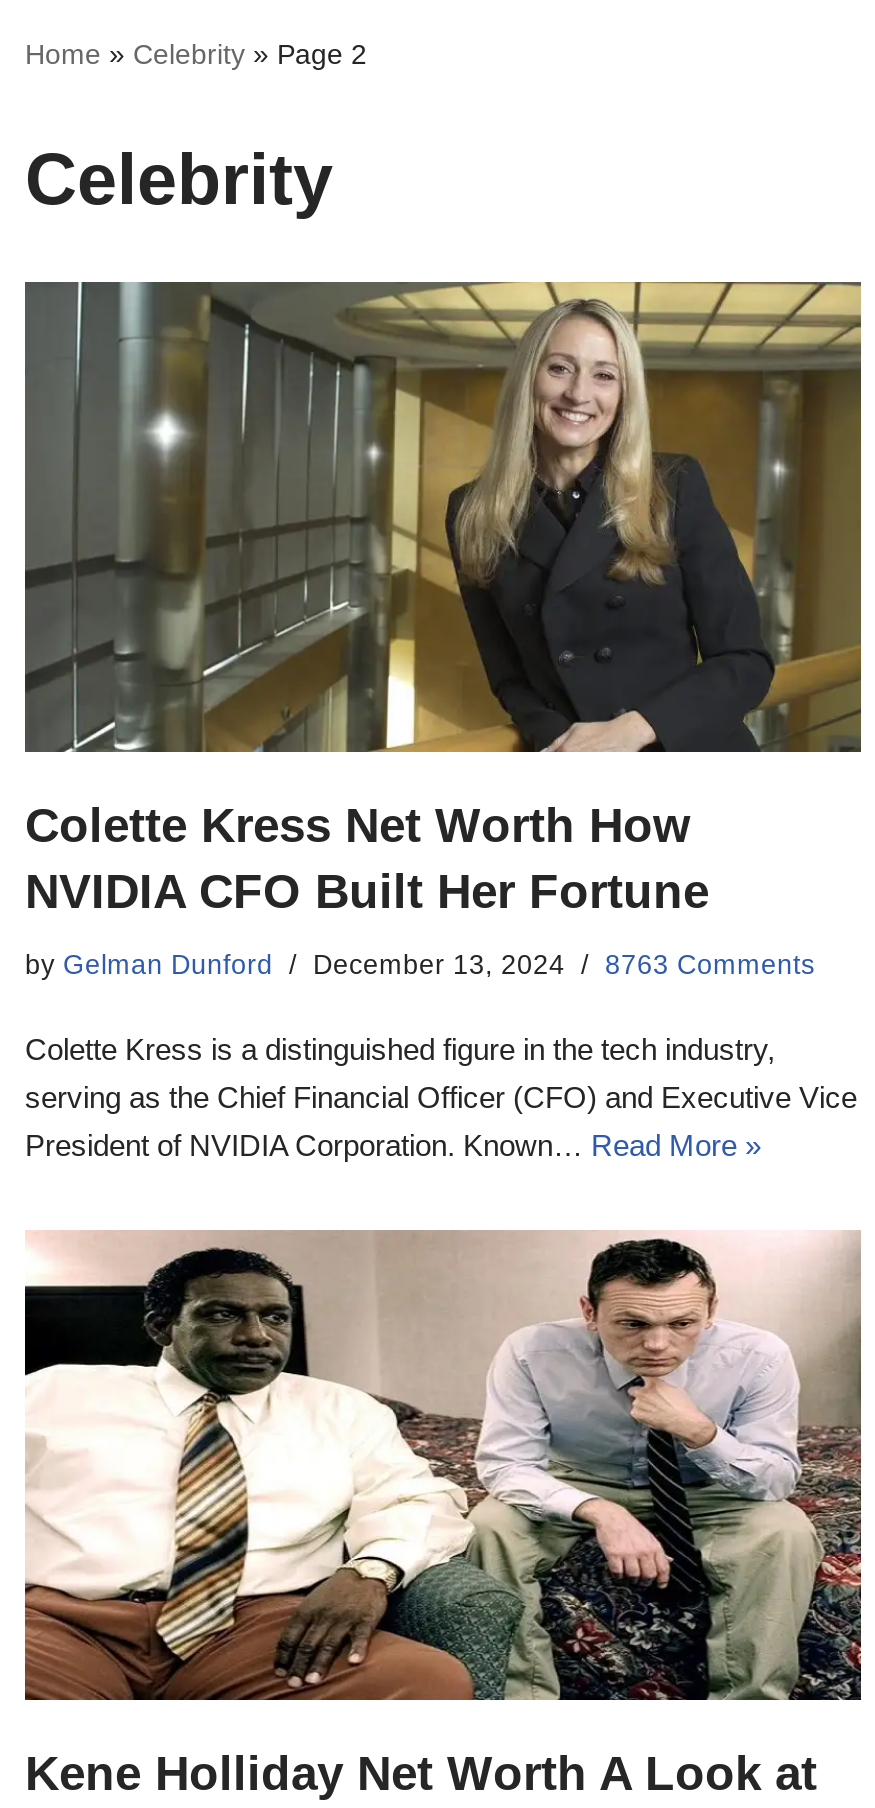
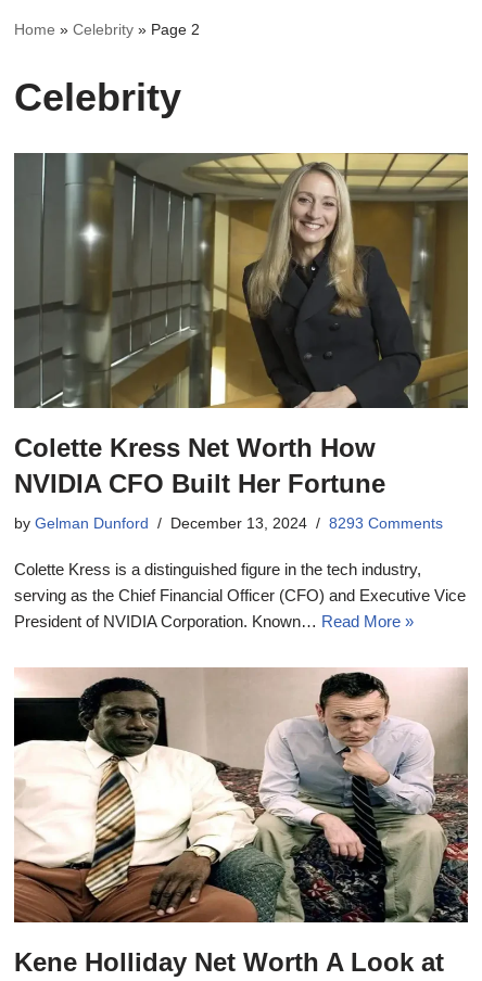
[25,950,815,980] by Gelman Dunford December 13, 2024 8763 Comments -> [14,516,443,532] by Gelman Dunford December 13, 2024 8293 Comments

